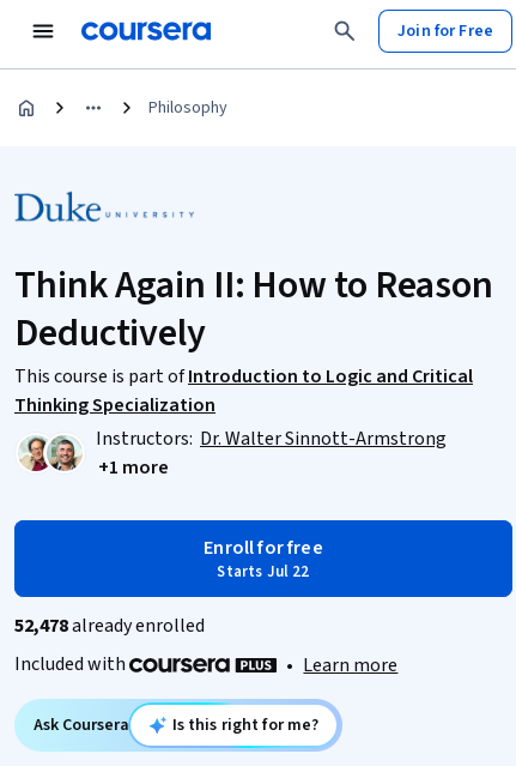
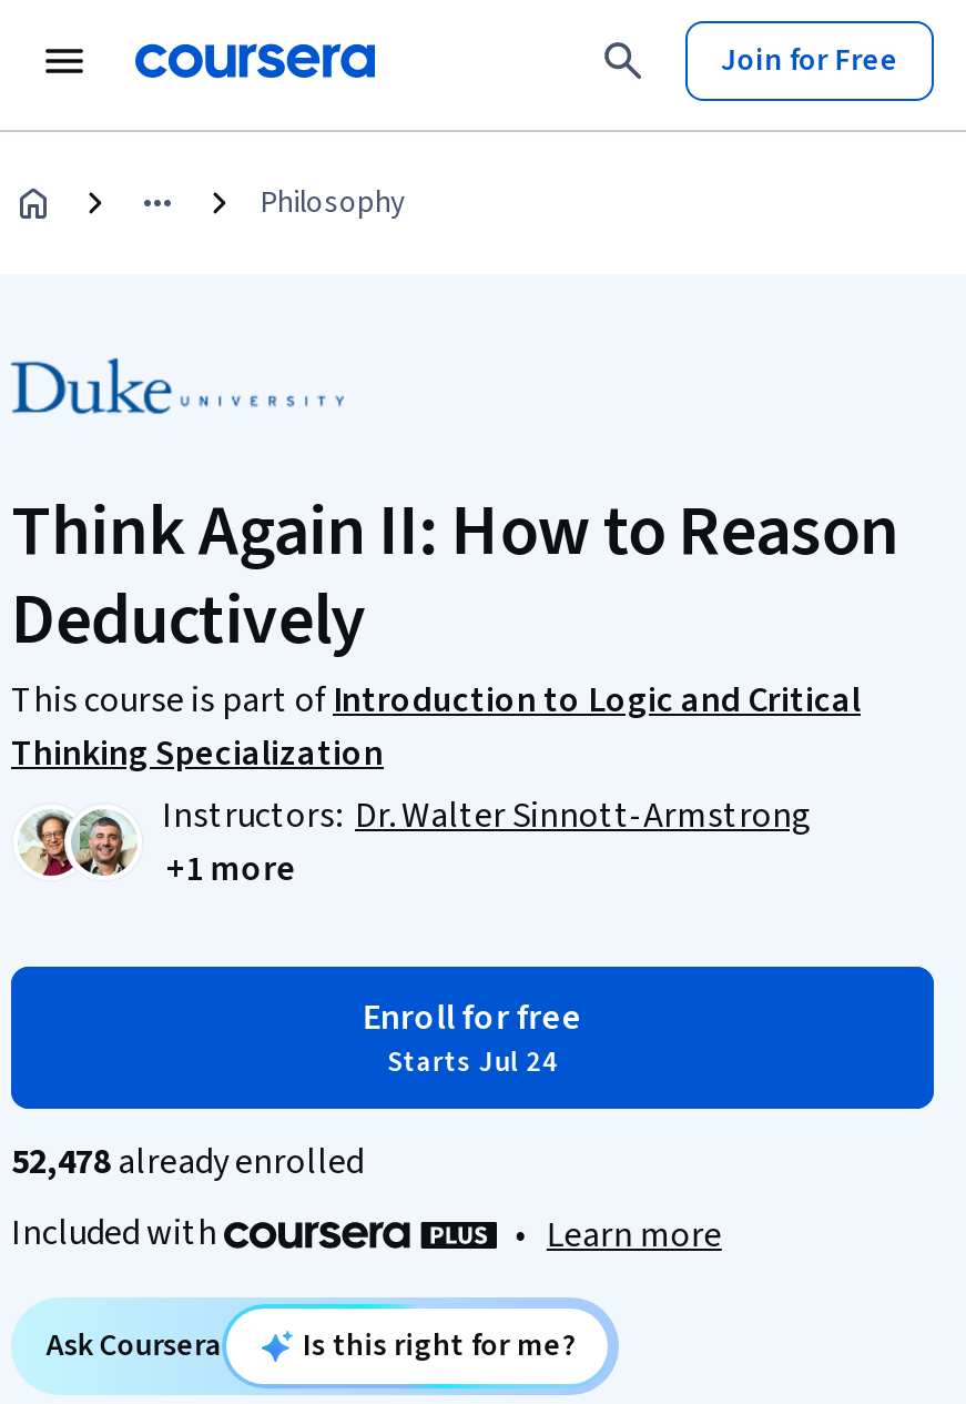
[217,561,309,583] Starts Jul 22 -> [387,1042,558,1082] Starts Jul 24

